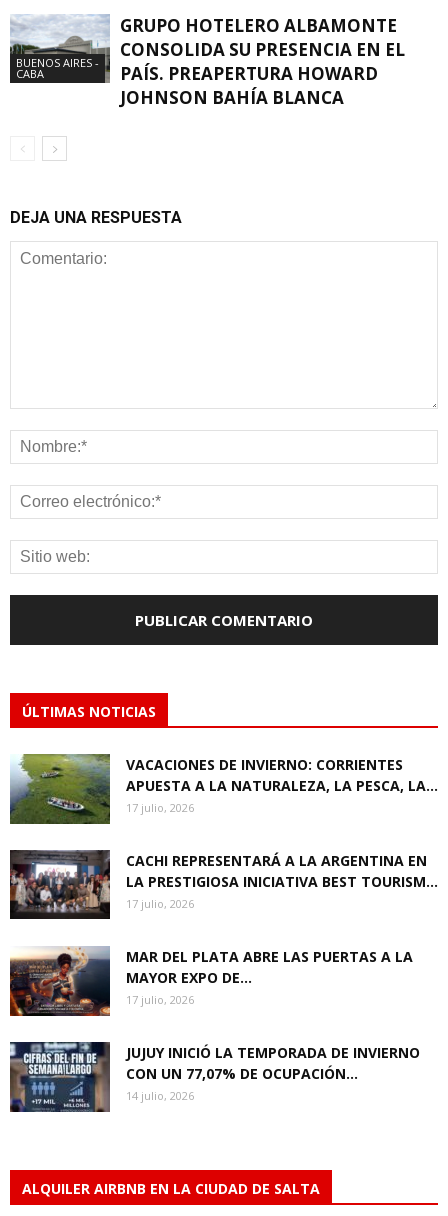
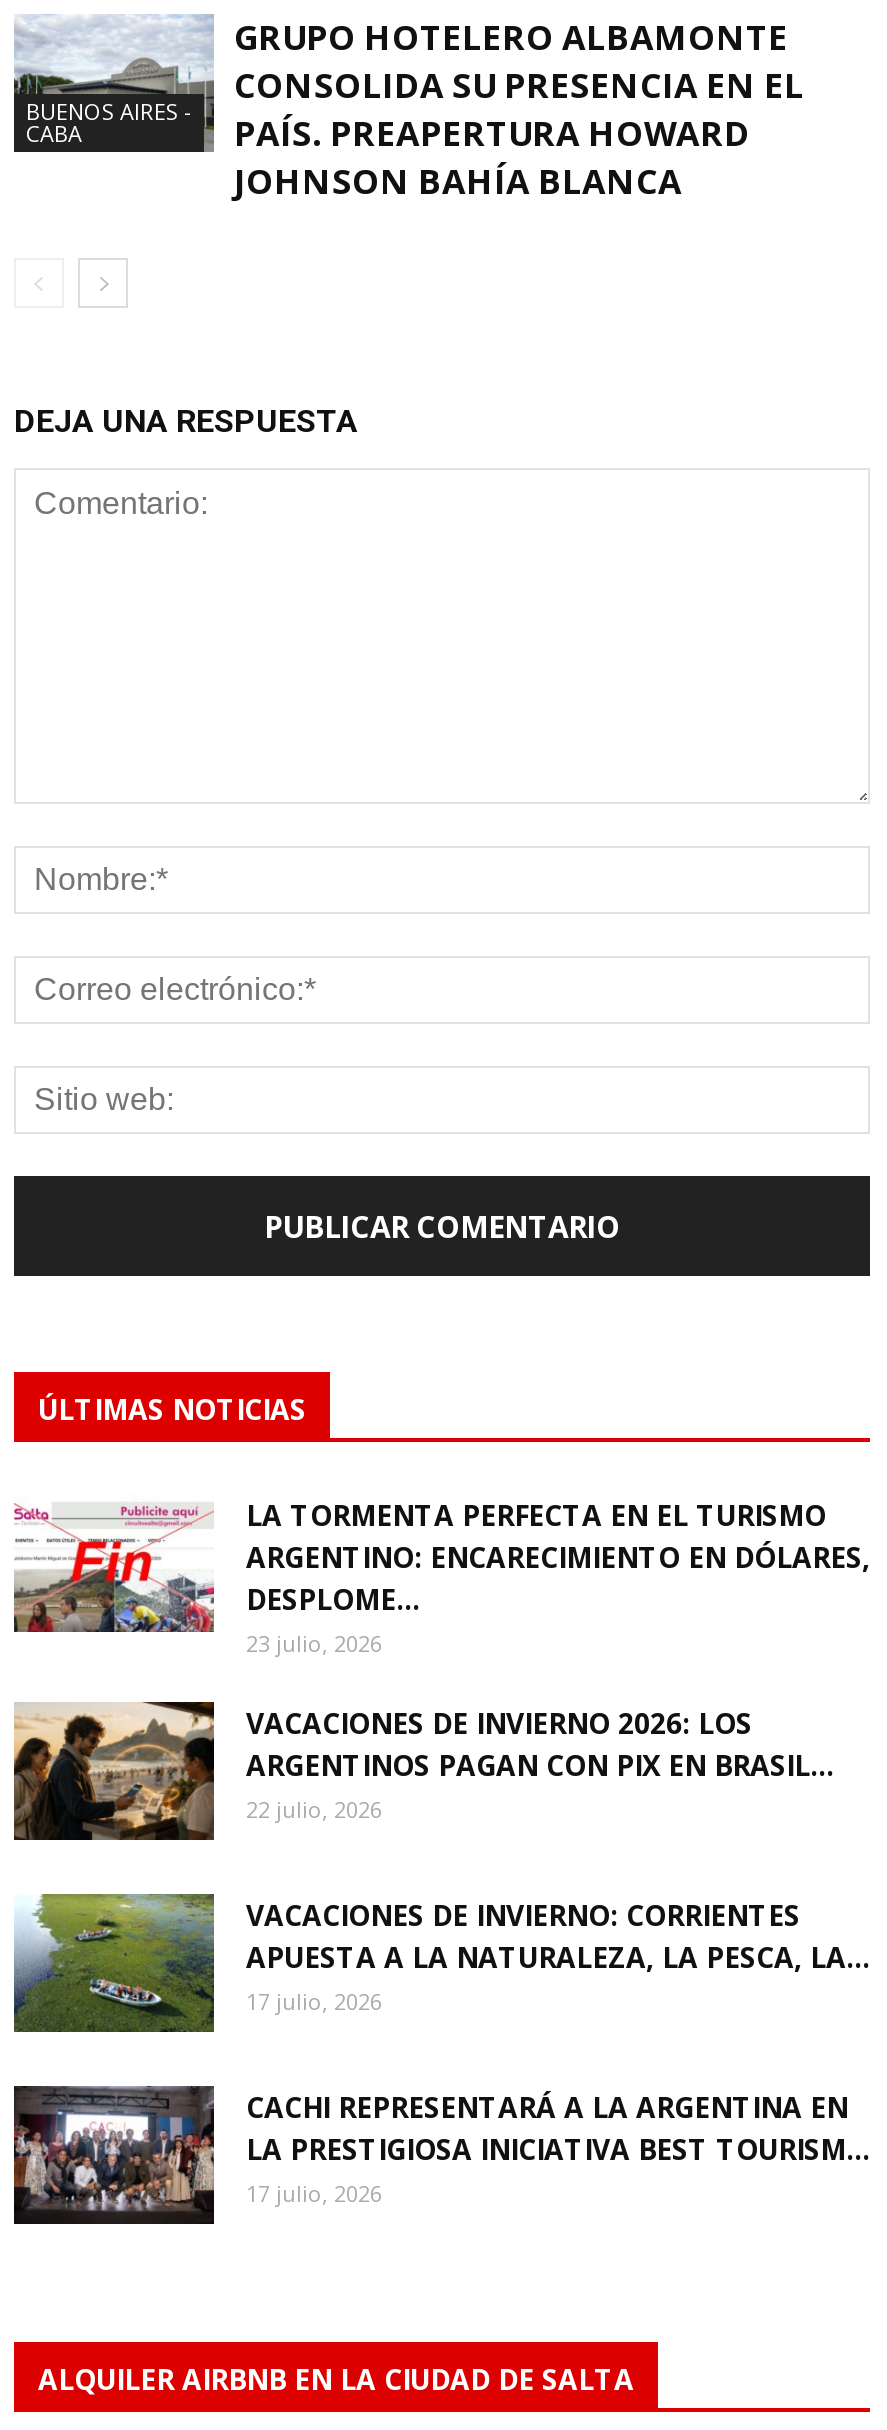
none -> [12,1700,216,1842] [image]
none -> [14,1494,870,1824] [image] | LA TORMENTA PERFECTA EN EL TURISMO | ARGENTINO: ENCARECIMIENTO EN DÓLARES, | DESPLOME... | 23 julio, 2026 | VACACIONES DE INVIERNO 2026: LOS | ARGENTINOS PAGAN CON PIX EN BRASIL... | 22 julio, 2026
moved [8,752,438,911] -> [10,1890,870,2208]: [image] | VACACIONES DE INVIERNO: CORRIENTES | APUESTA A LA NATURALEZA, LA PESCA, LA... | 17 julio, 2026 | CACHI REPRESENTARÁ A LA ARGENTINA EN | LA PRESTIGIOSA INICIATIVA BEST TOURISM... | 17 julio, 2026
[9,947,420,1103] [image] | MAR DEL PLATA ABRE LAS PUERTAS A LA | MAYOR EXPO DE... | 17 julio, 2026 | JUJUY INICIÓ LA TEMPORADA DE INVIERNO | CON UN 77,07% DE OCUPACIÓN... | 14 julio, 2026 -> none
[9,1042,110,1112] [image] -> none

